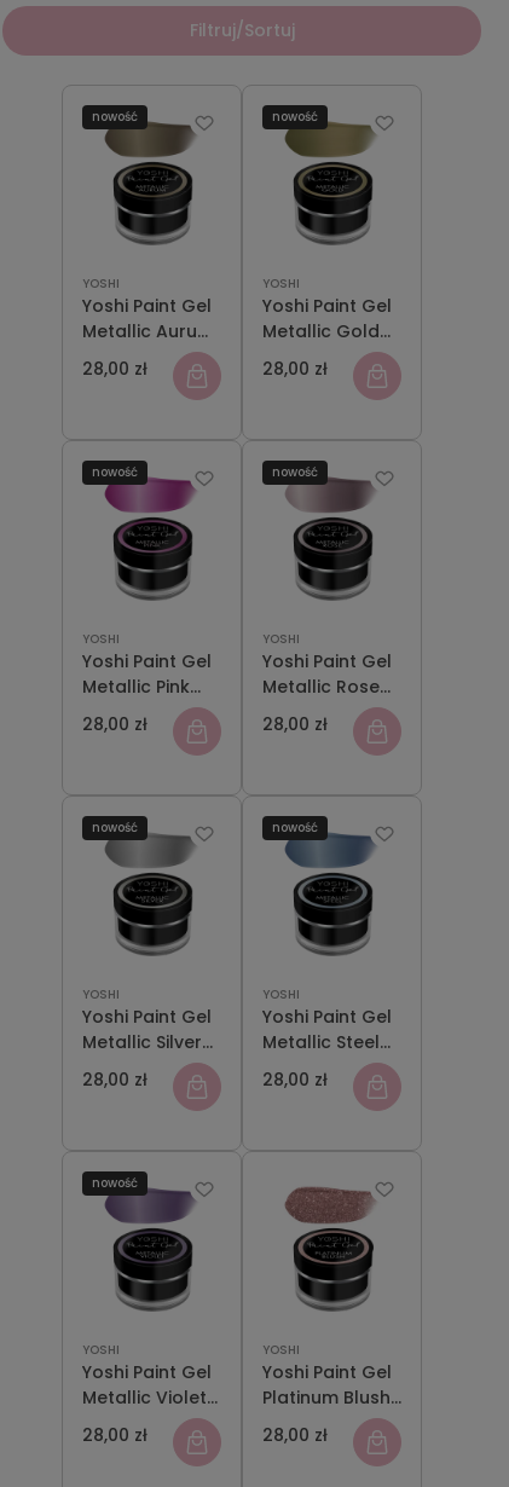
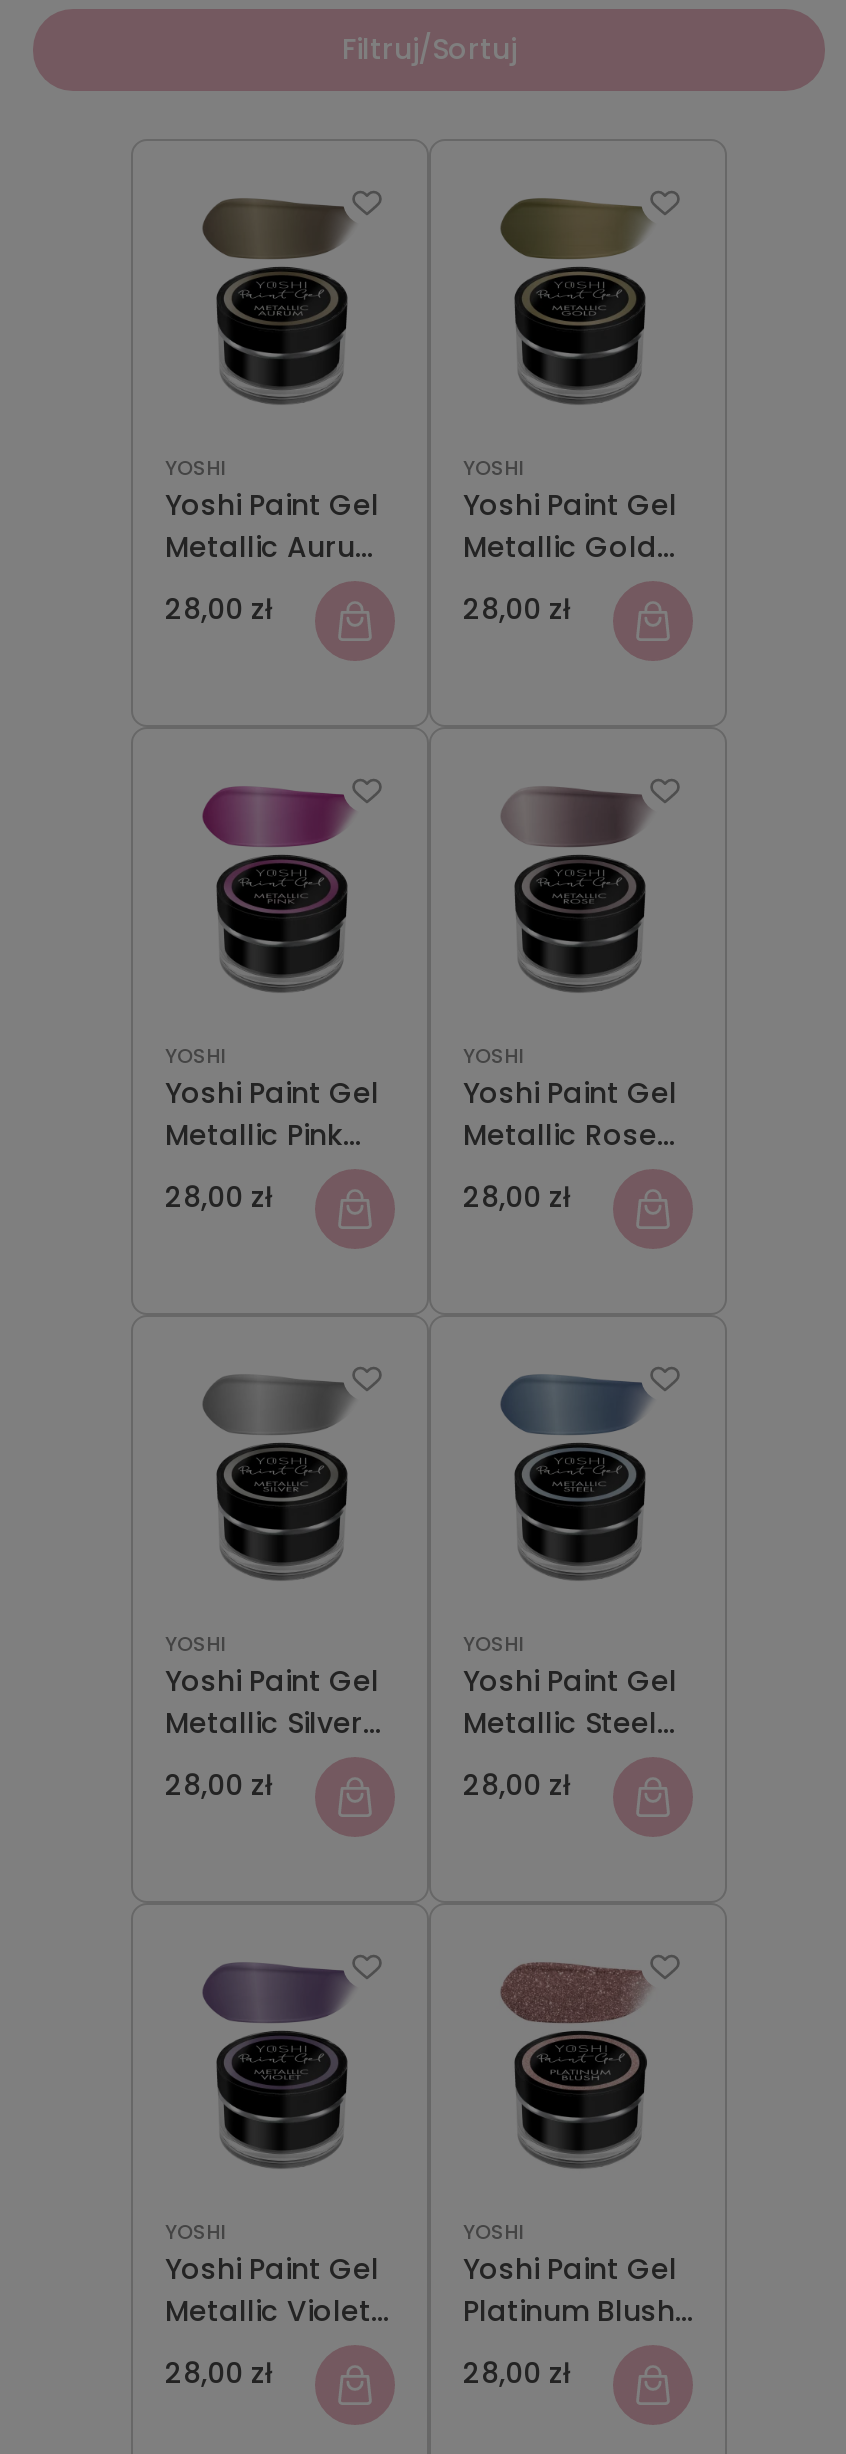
[92,108,138,126] nowość -> none
[272,108,318,126] nowość -> none
[92,463,138,481] nowość -> none
[272,463,318,481] nowość -> none
[92,818,138,837] nowość -> none
[272,818,318,837] nowość -> none
[92,1174,138,1192] nowość -> none

